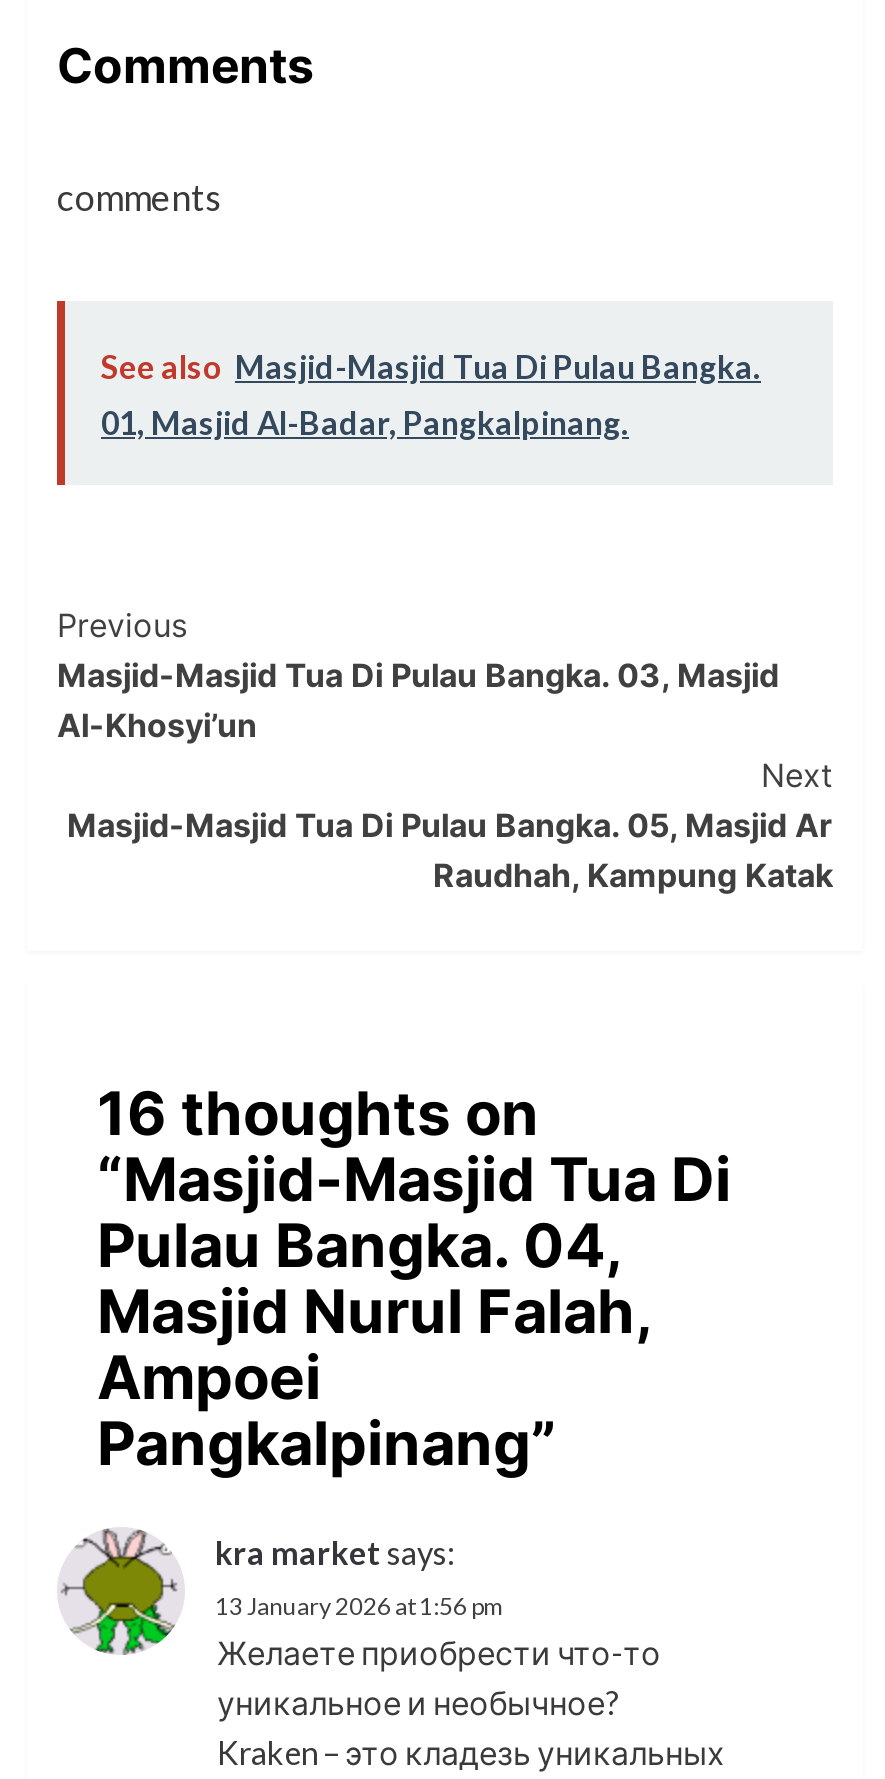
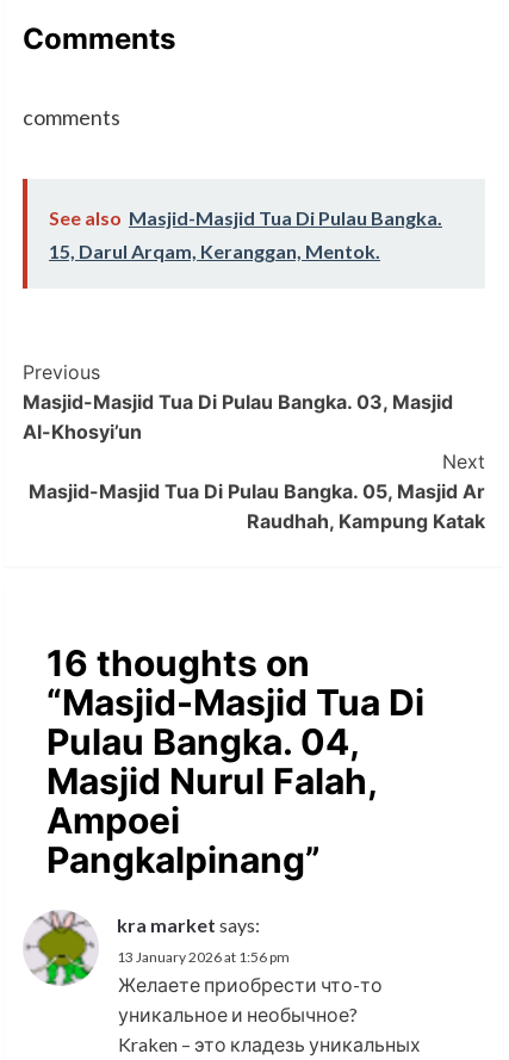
[101,404,629,442] 01, Masjid Al-Badar, Pangkalpinang. -> [49,240,380,263] 15, Darul Arqam, Keranggan, Mentok.

